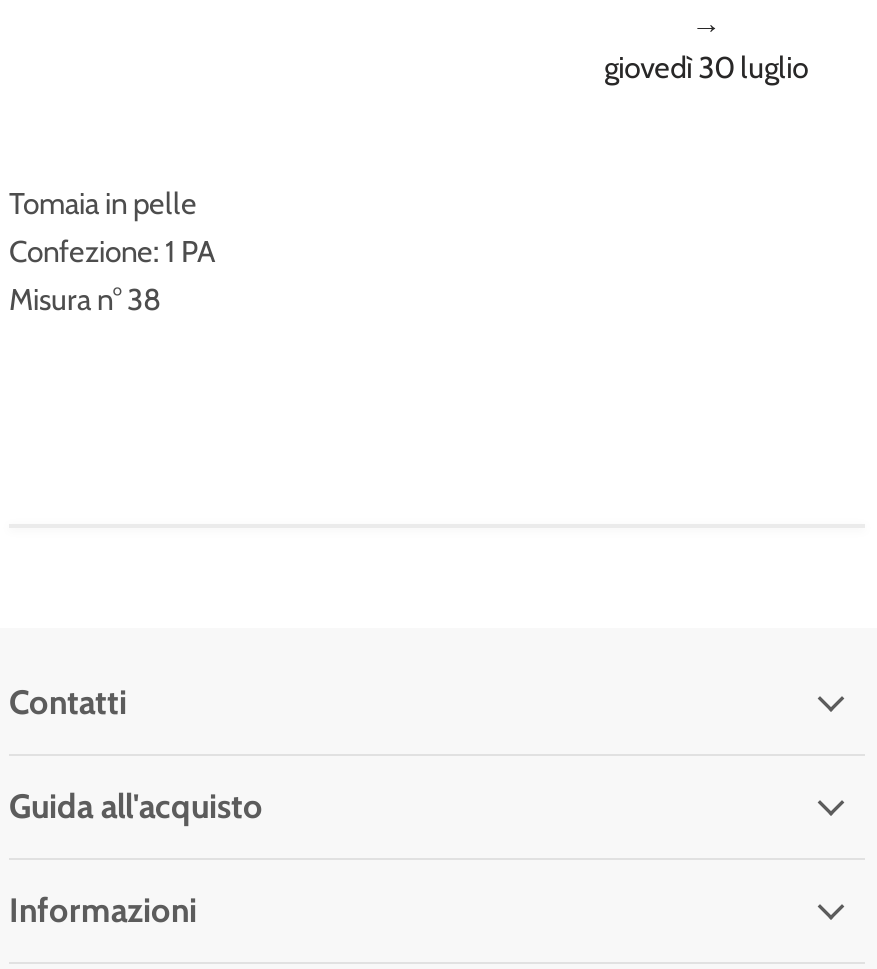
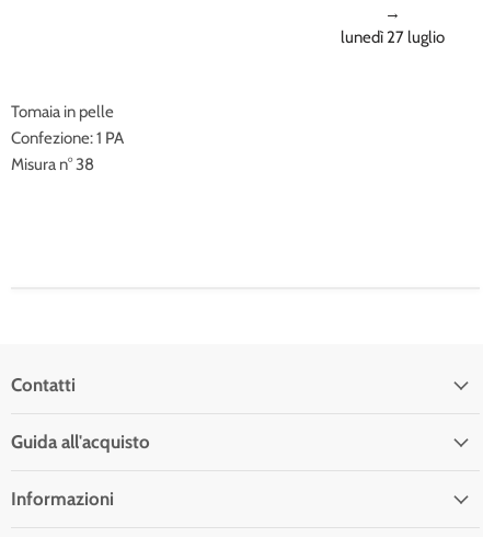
[604,50,808,86] giovedì 30 luglio -> [341,28,445,47] lunedì 27 luglio

